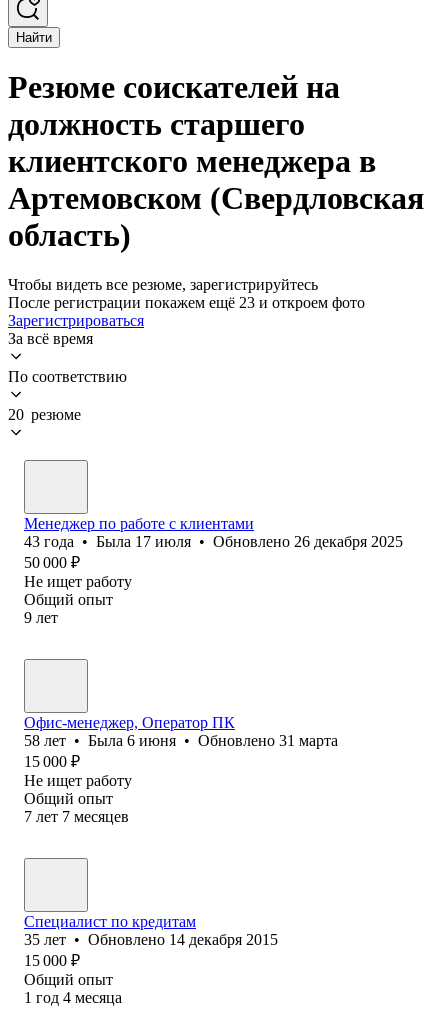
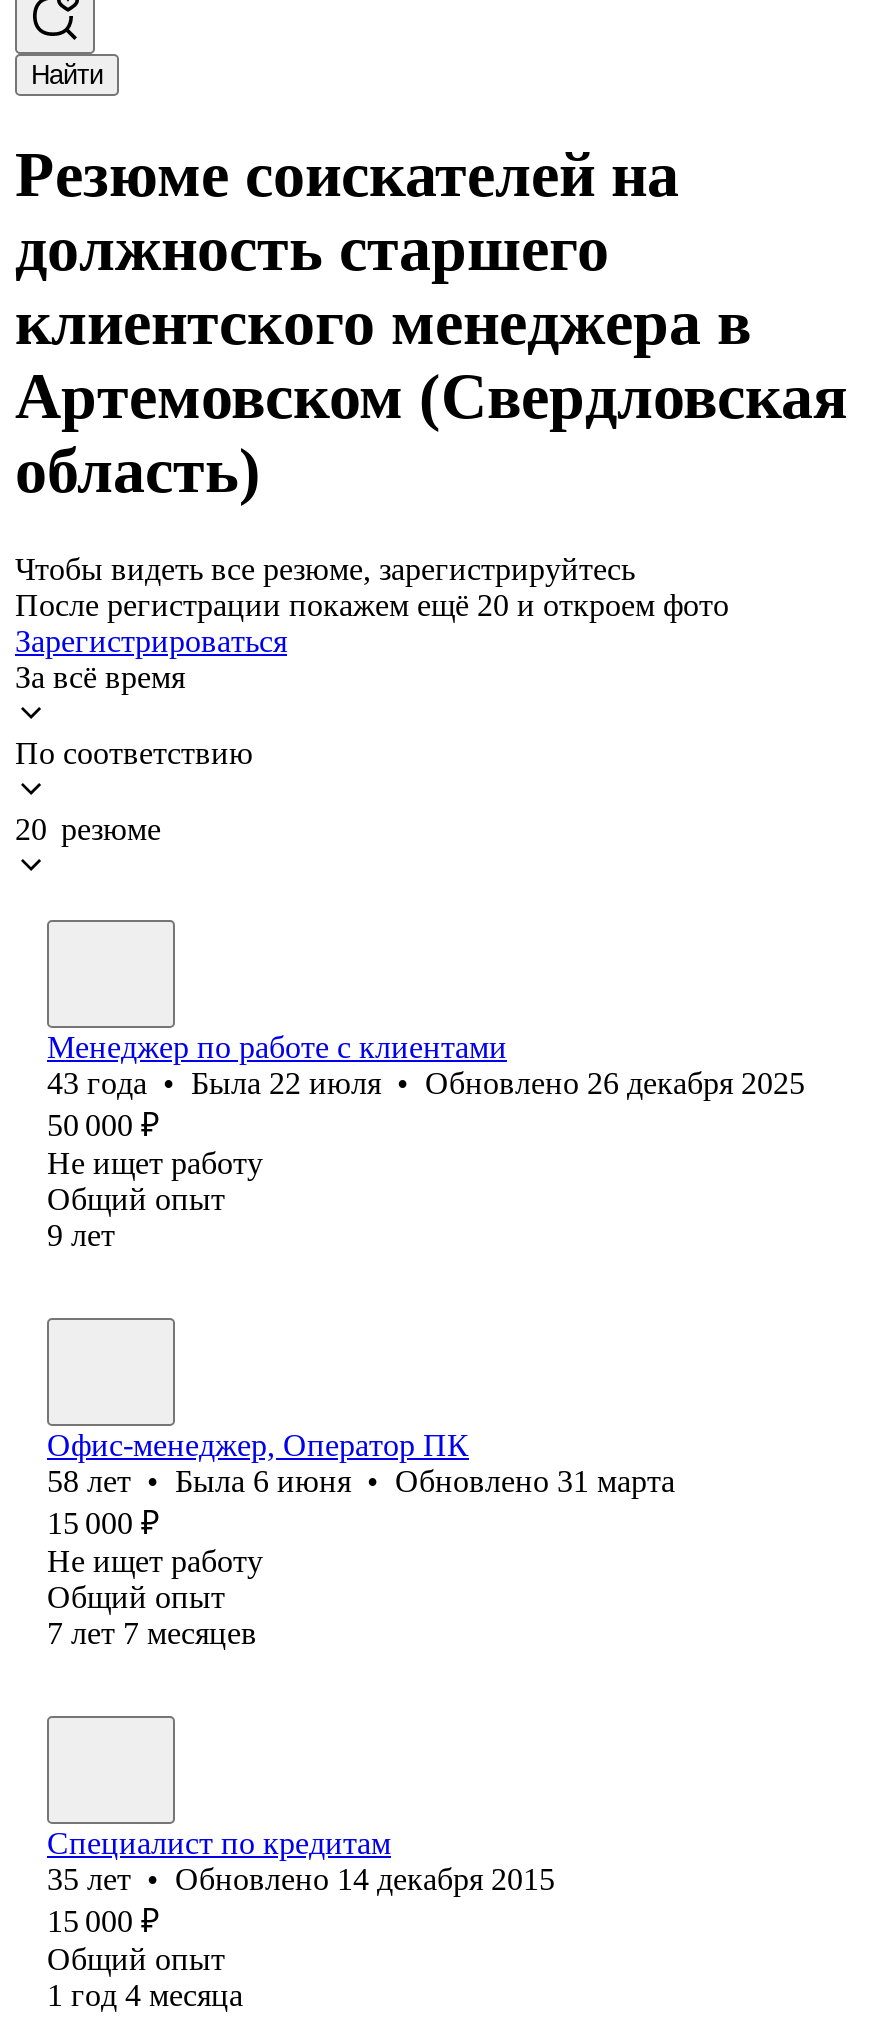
[8,294,365,311] После регистрации покажем ещё 23 и откроем фото -> [15,588,729,622] После регистрации покажем ещё 20 и откроем фото
[24,533,403,550] 43 года • Была 17 июля • Обновлено 26 декабря 2025 -> [47,1066,805,1100] 43 года • Была 22 июля • Обновлено 26 декабря 2025

